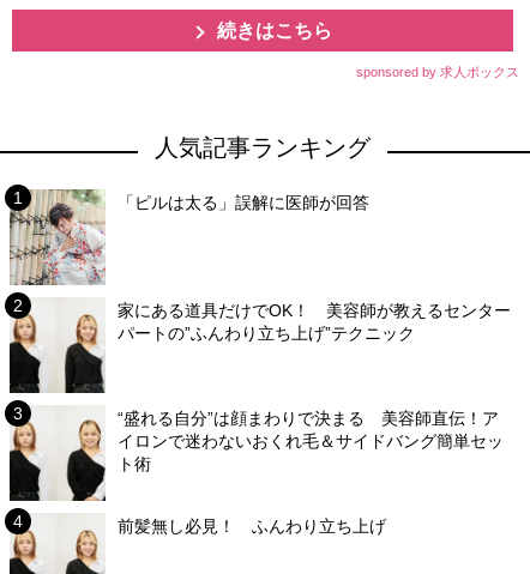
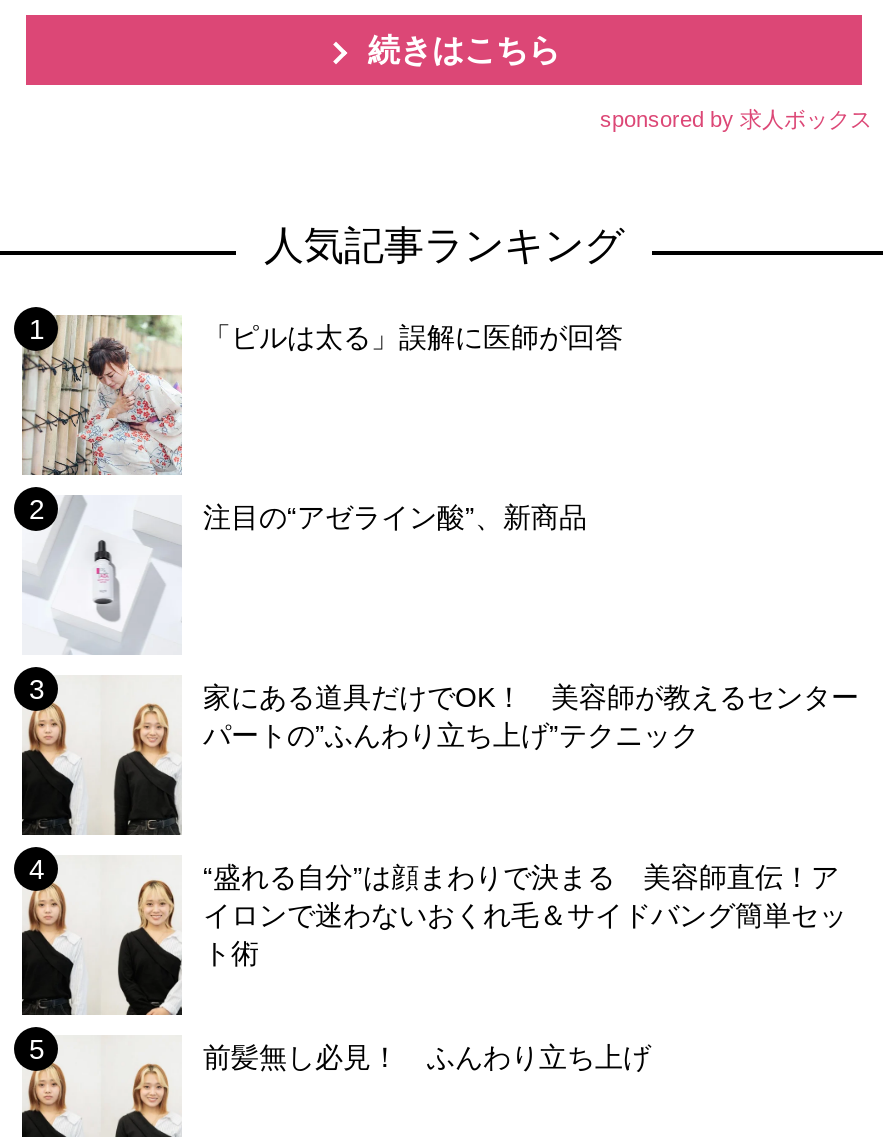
none -> [22,501,587,655] [image] | 注目の“アゼライン酸”、新商品

